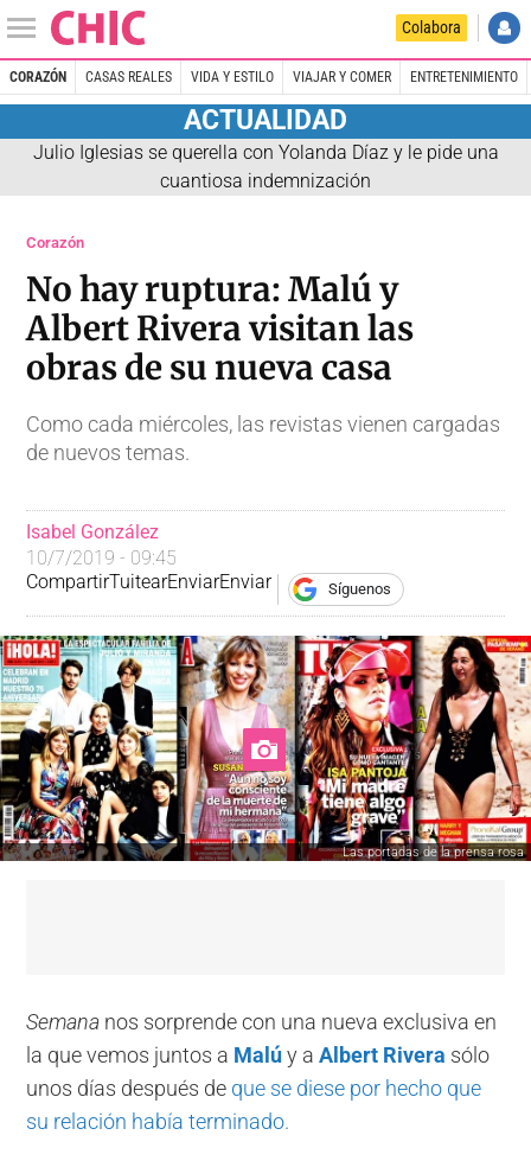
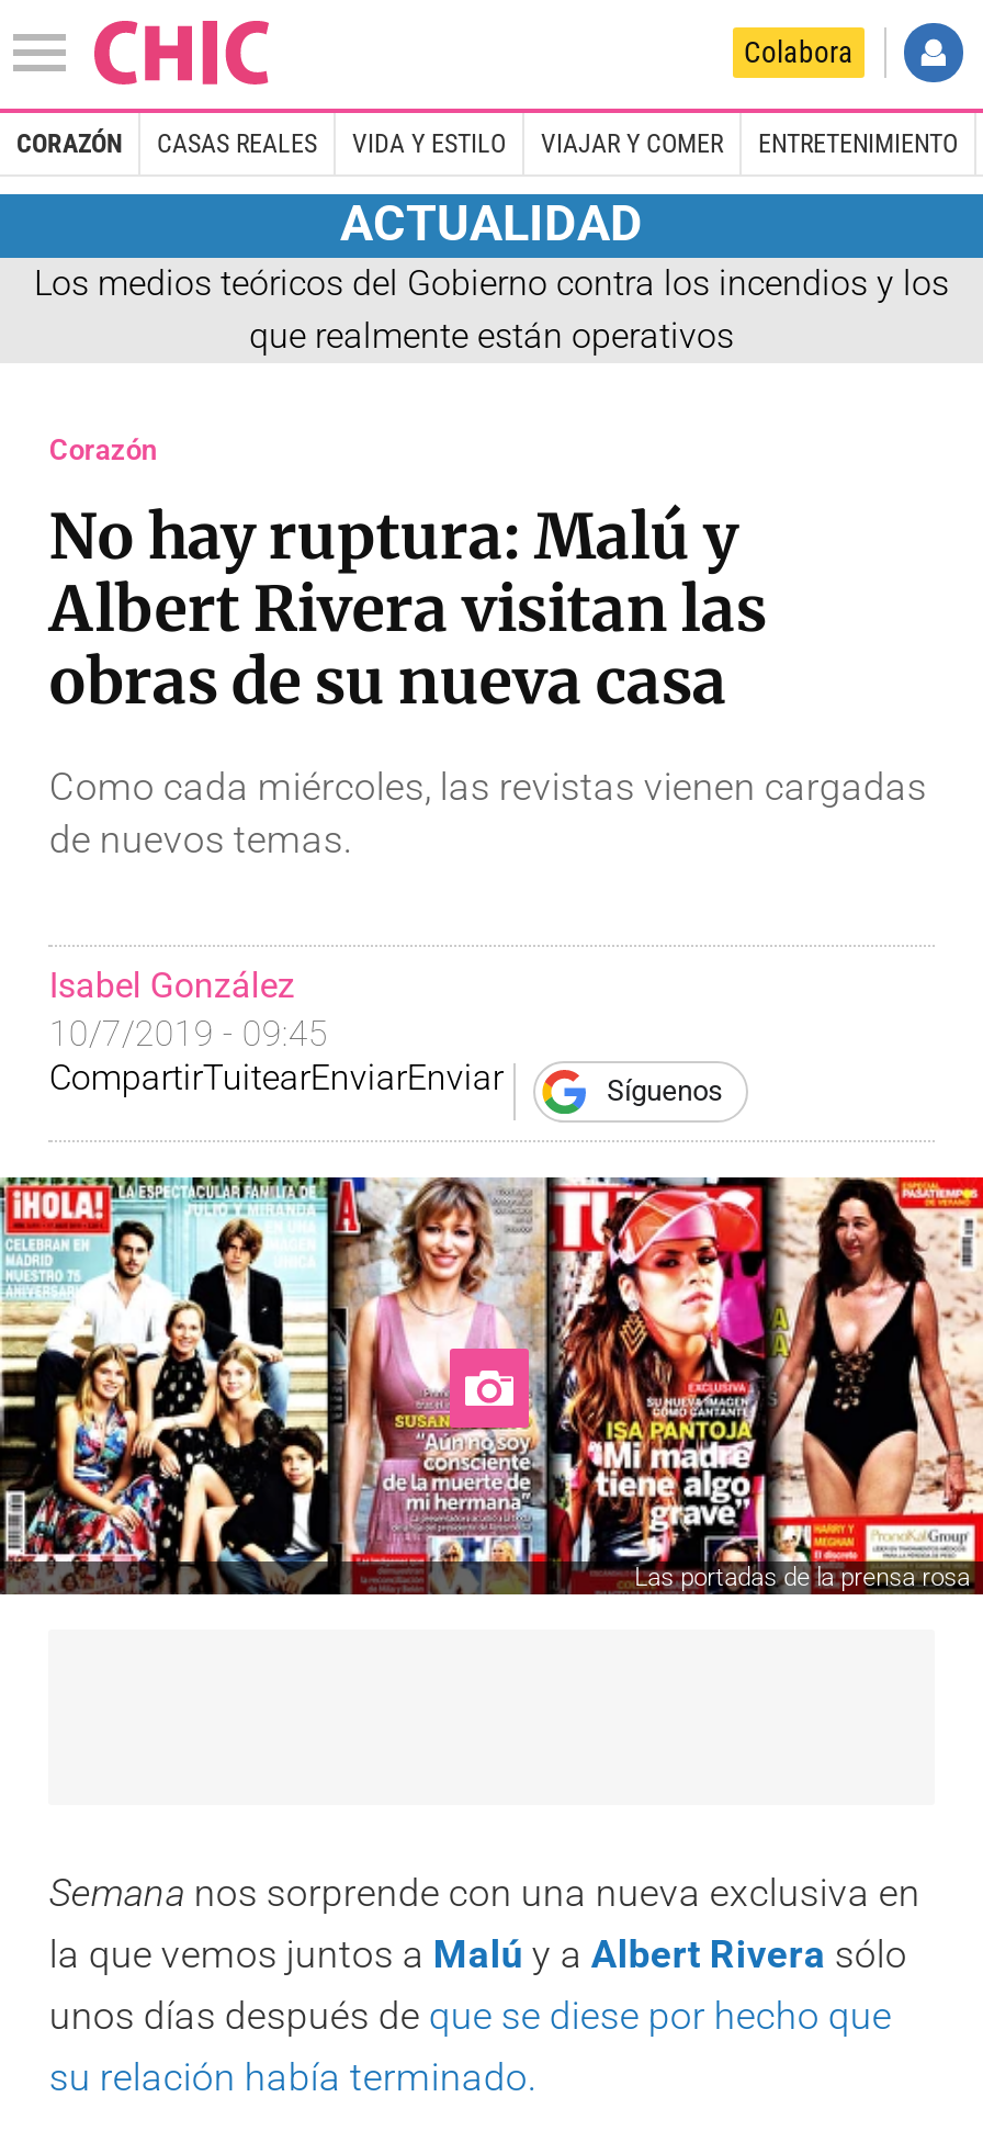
[33,141,498,192] Julio Iglesias se querella con Yolanda Díaz y le pide una | cuantiosa indemnización -> [34,261,949,356] Los medios teóricos del Gobierno contra los incendios y los | que realmente están operativos

